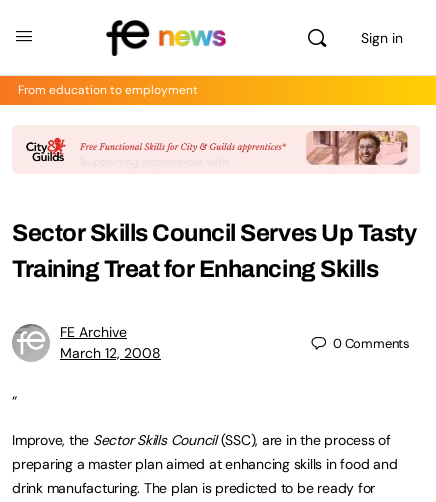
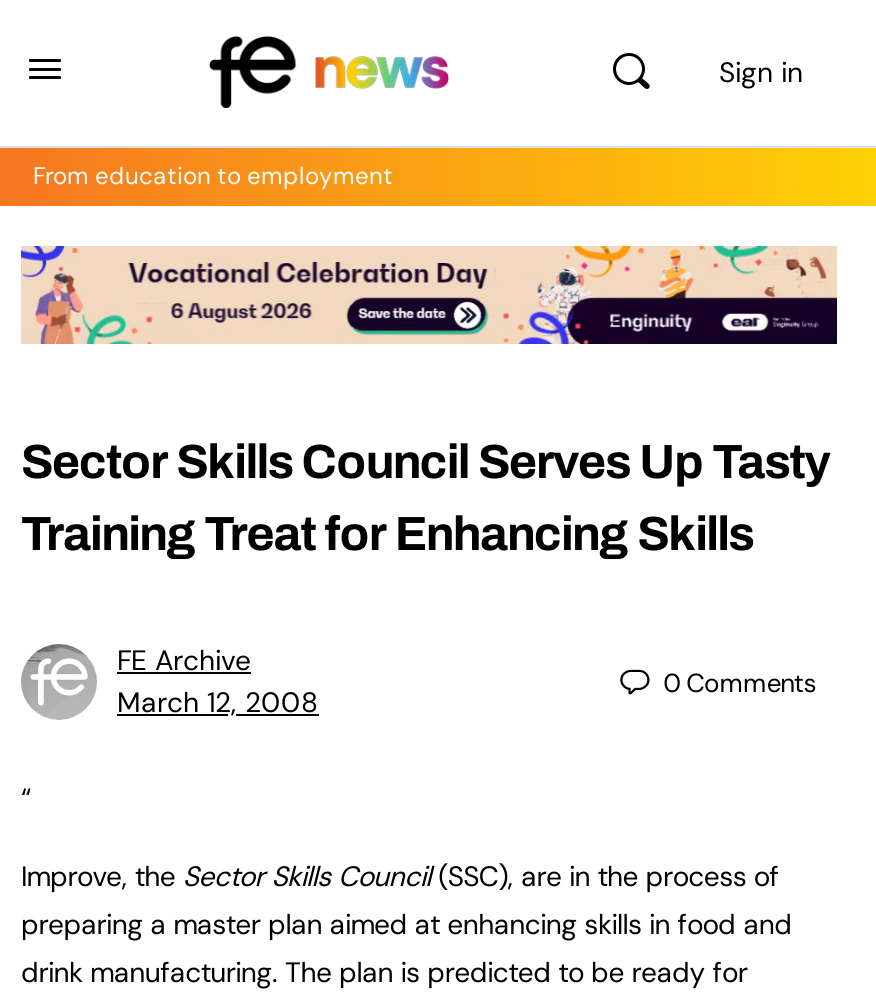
[12,125,420,174] [image] -> [19,244,839,346] [image]

